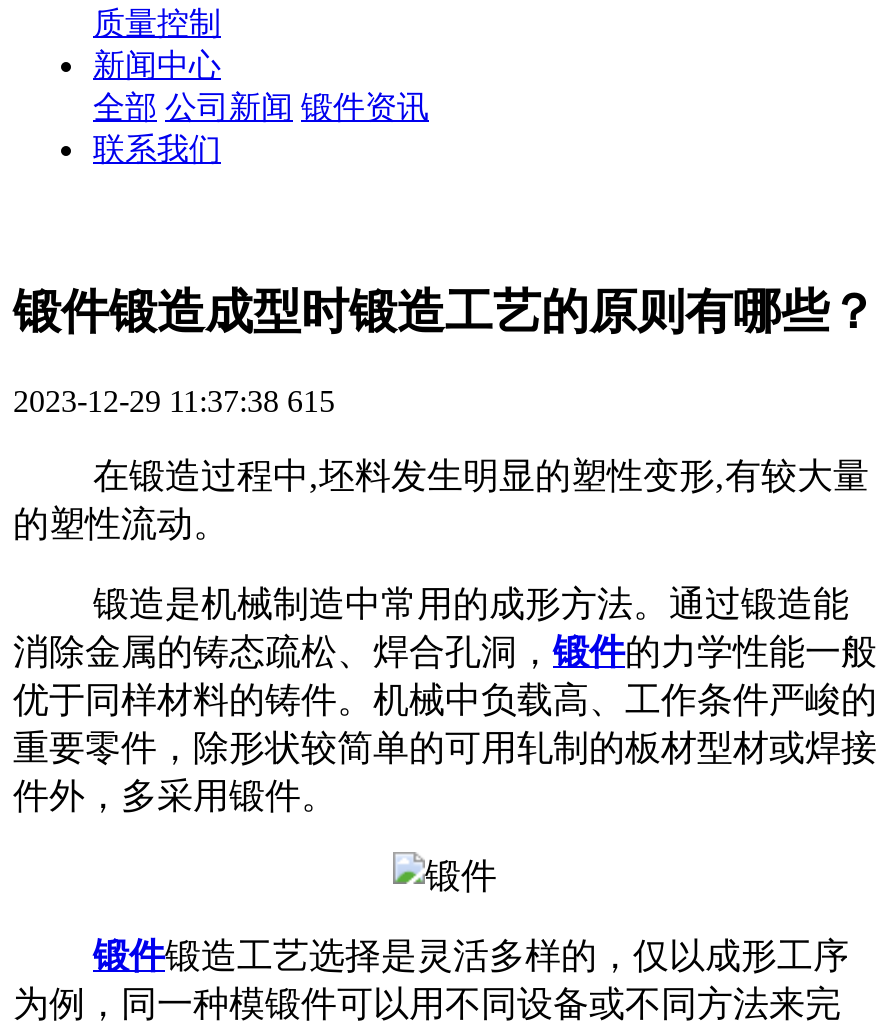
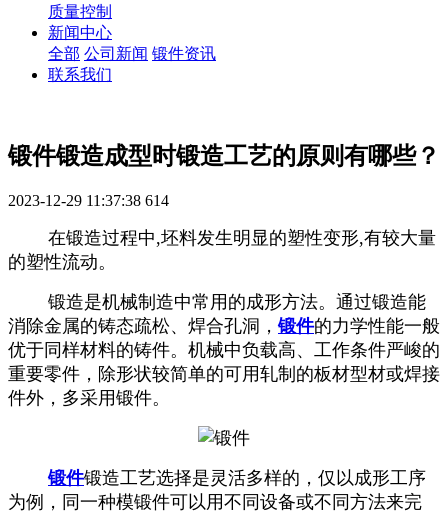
[13,384,335,418] 2023-12-29 11:37:38 615 -> [8,192,169,209] 2023-12-29 11:37:38 614

